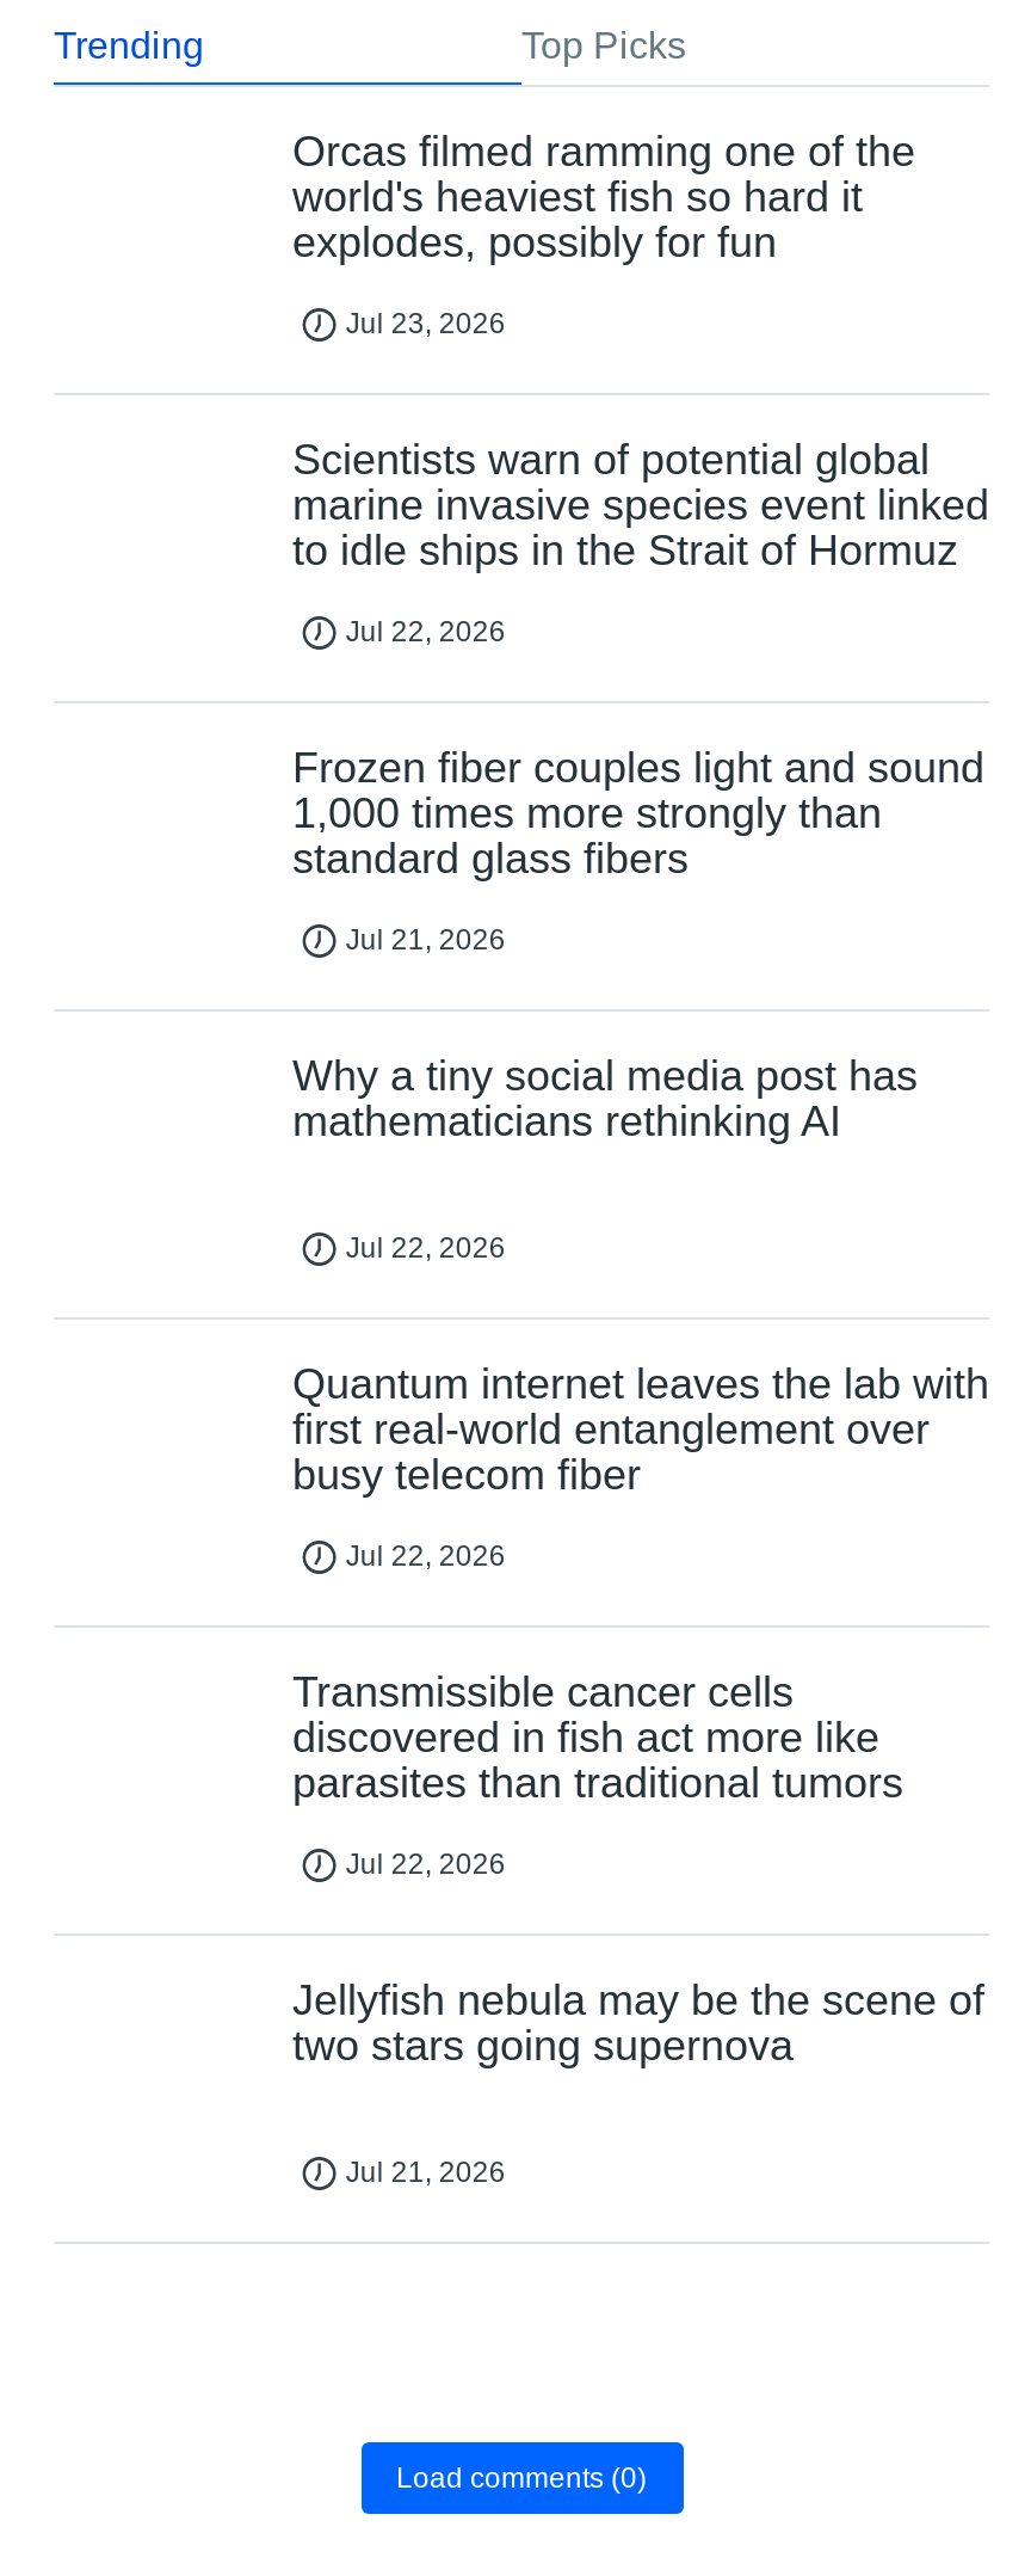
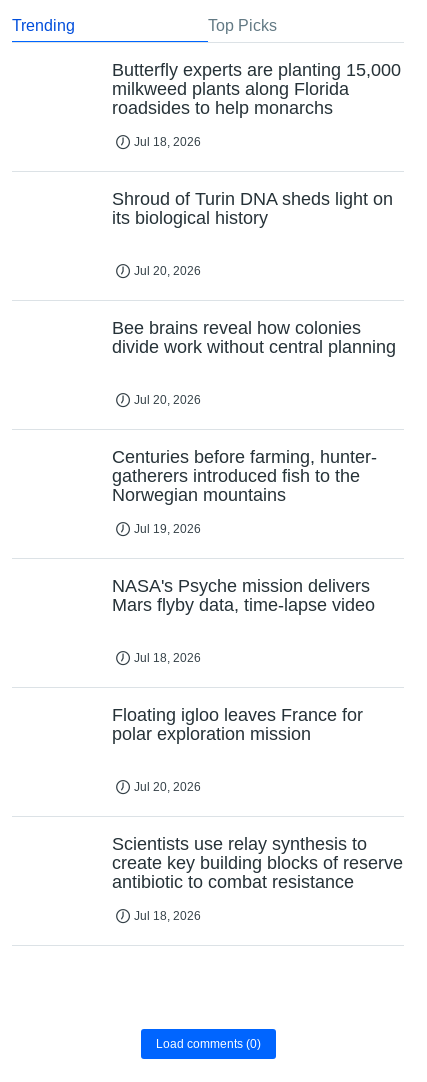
[292,127,915,266] Orcas filmed ramming one of the | world's heaviest fish so hard it | explodes, possibly for fun -> [112,60,401,118] Butterfly experts are planting 15,000 | milkweed plants along Florida | roadsides to help monarchs
[346,306,506,340] Jul 23, 2026 -> [134,135,201,149] Jul 18, 2026
[292,435,989,574] Scientists warn of potential global | marine invasive species event linked | to idle ships in the Strait of Hormuz -> [112,189,393,228] Shroud of Turin DNA sheds light on | its biological history
[346,615,506,648] Jul 22, 2026 -> [134,264,201,278] Jul 20, 2026
[292,744,984,882] Frozen fiber couples light and sound | 1,000 times more strongly than | standard glass fibers -> [112,318,396,357] Bee brains reveal how colonies | divide work without central planning
[346,923,506,956] Jul 21, 2026 -> [134,393,201,407] Jul 20, 2026
[292,1052,918,1145] Why a tiny social media post has | mathematicians rethinking AI -> [112,447,377,505] Centuries before farming, hunter- | gatherers introduced fish to the | Norwegian mountains
[346,1231,506,1264] Jul 22, 2026 -> [134,522,201,536] Jul 19, 2026
[292,1360,989,1498] Quantum internet leaves the lab with | first real-world entanglement over | busy telecom fiber -> [112,576,375,615] NASA's Psyche mission delivers | Mars flyby data, time-lapse video
[346,1539,506,1572] Jul 22, 2026 -> [134,651,201,665] Jul 18, 2026
[292,1668,903,1806] Transmissible cancer cells | discovered in fish act more like | parasites than traditional tumors -> [112,705,363,744] Floating igloo leaves France for | polar exploration mission
[346,1847,506,1880] Jul 22, 2026 -> [134,780,201,794] Jul 20, 2026
[292,1976,984,2069] Jellyfish nebula may be the scene of | two stars going supernova -> [112,834,403,892] Scientists use relay synthesis to | create key building blocks of reserve | antibiotic to combat resistance
[346,2155,506,2189] Jul 21, 2026 -> [134,909,201,923] Jul 18, 2026

